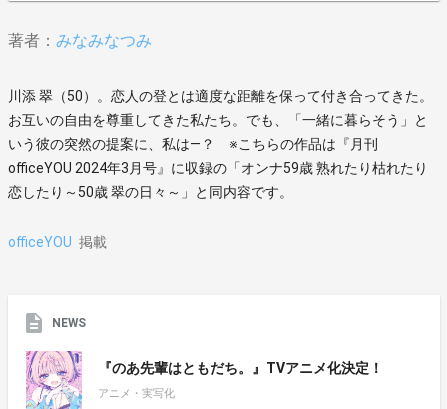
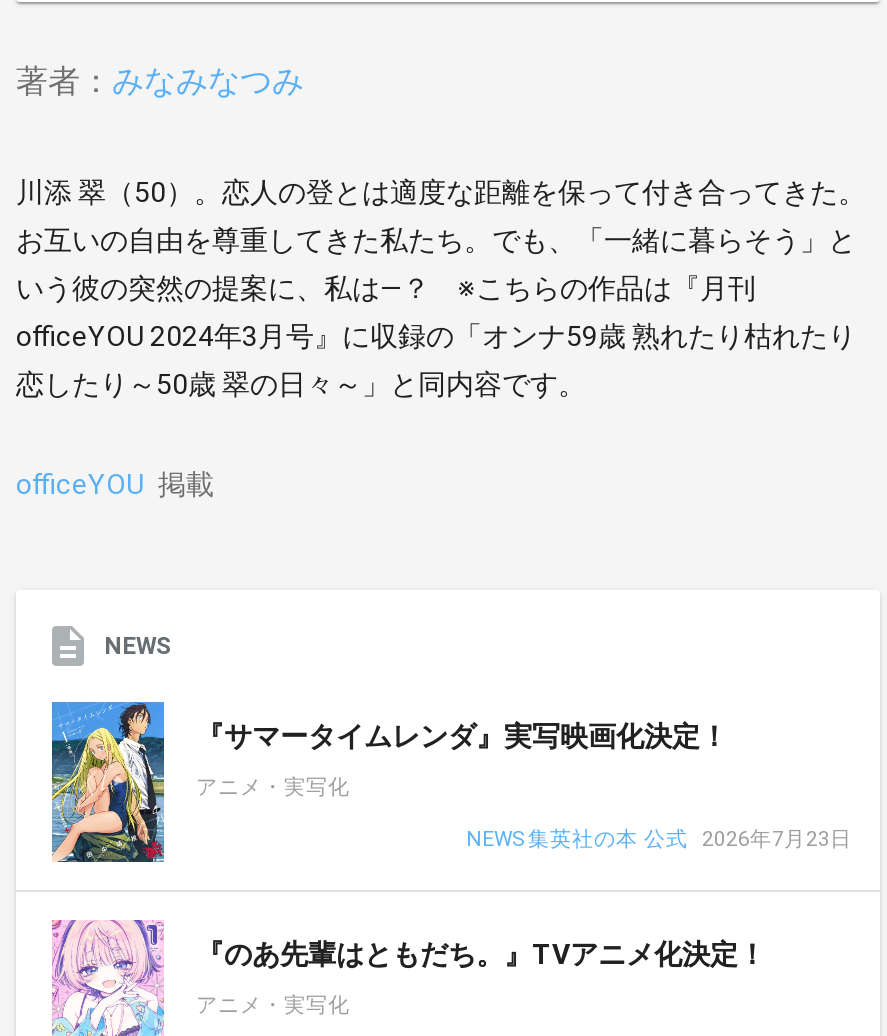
none -> [50,700,852,884] [image] | 『サマータイムレンダ』実写映画化決定！ | アニメ・実写化 | NEWS 集英社の本 公式 2026年7月23日

